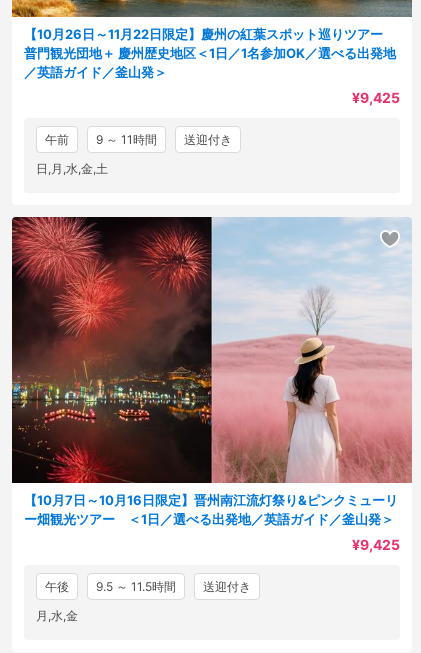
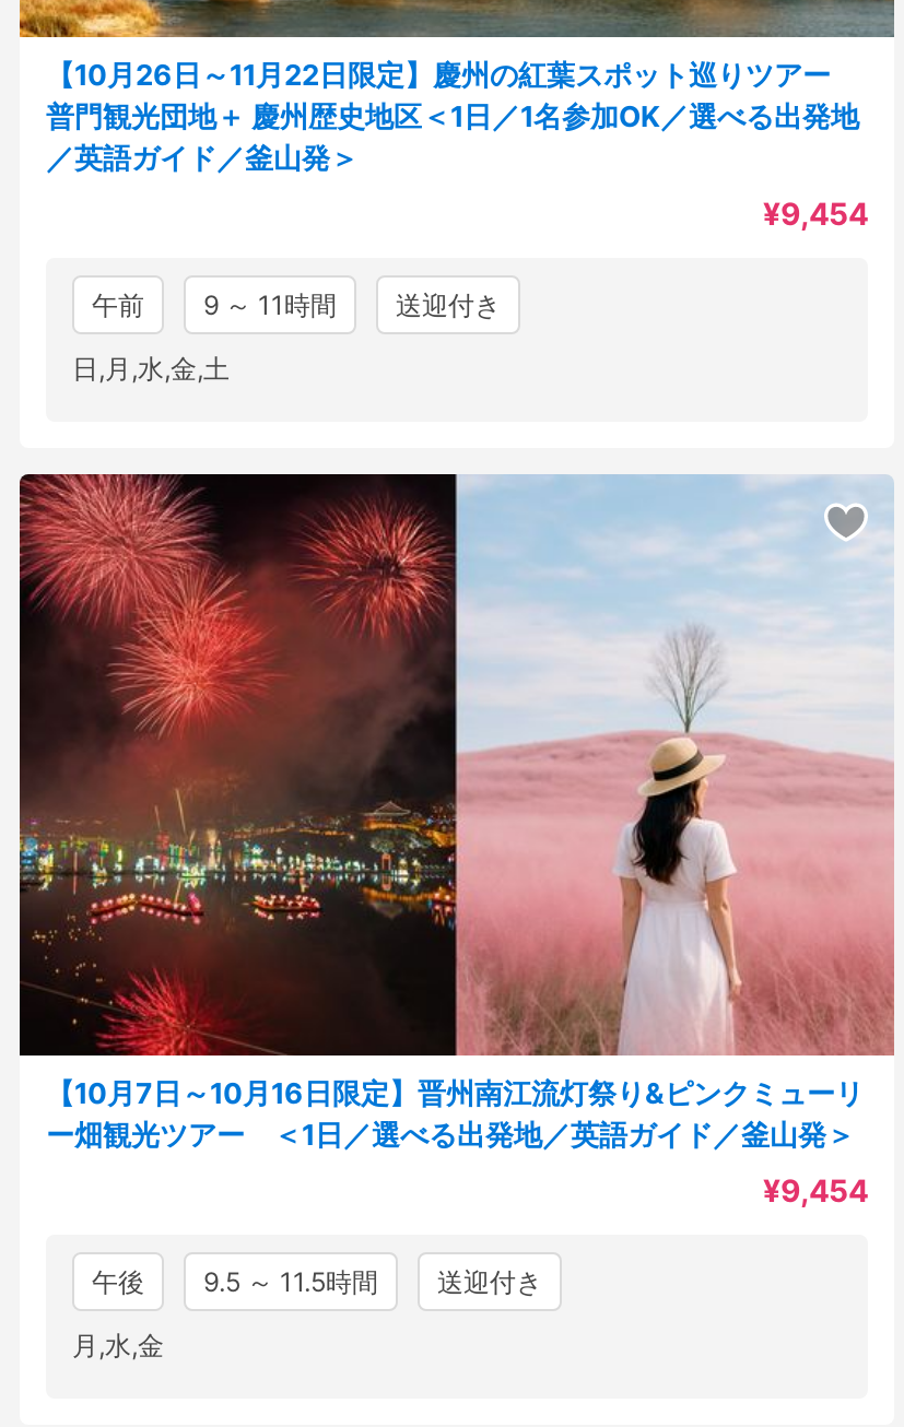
[352,89,400,106] ¥9,425 -> [763,194,868,231] ¥9,454
[352,536,400,553] ¥9,425 -> [763,1172,868,1210] ¥9,454

